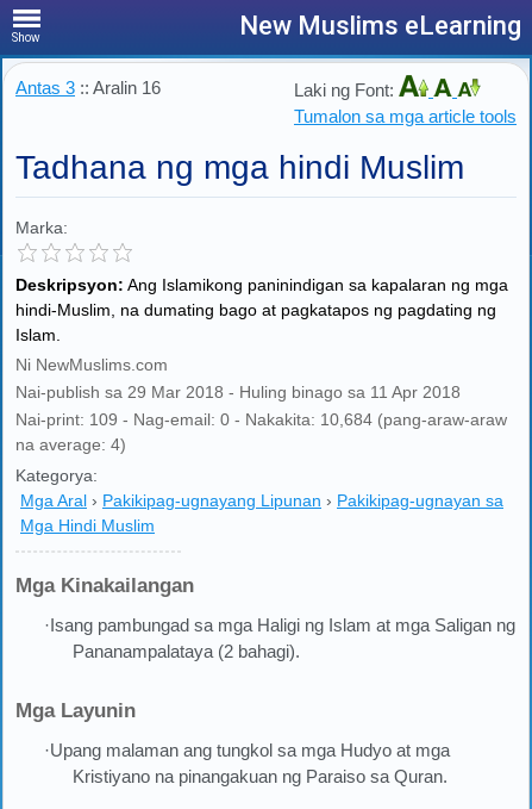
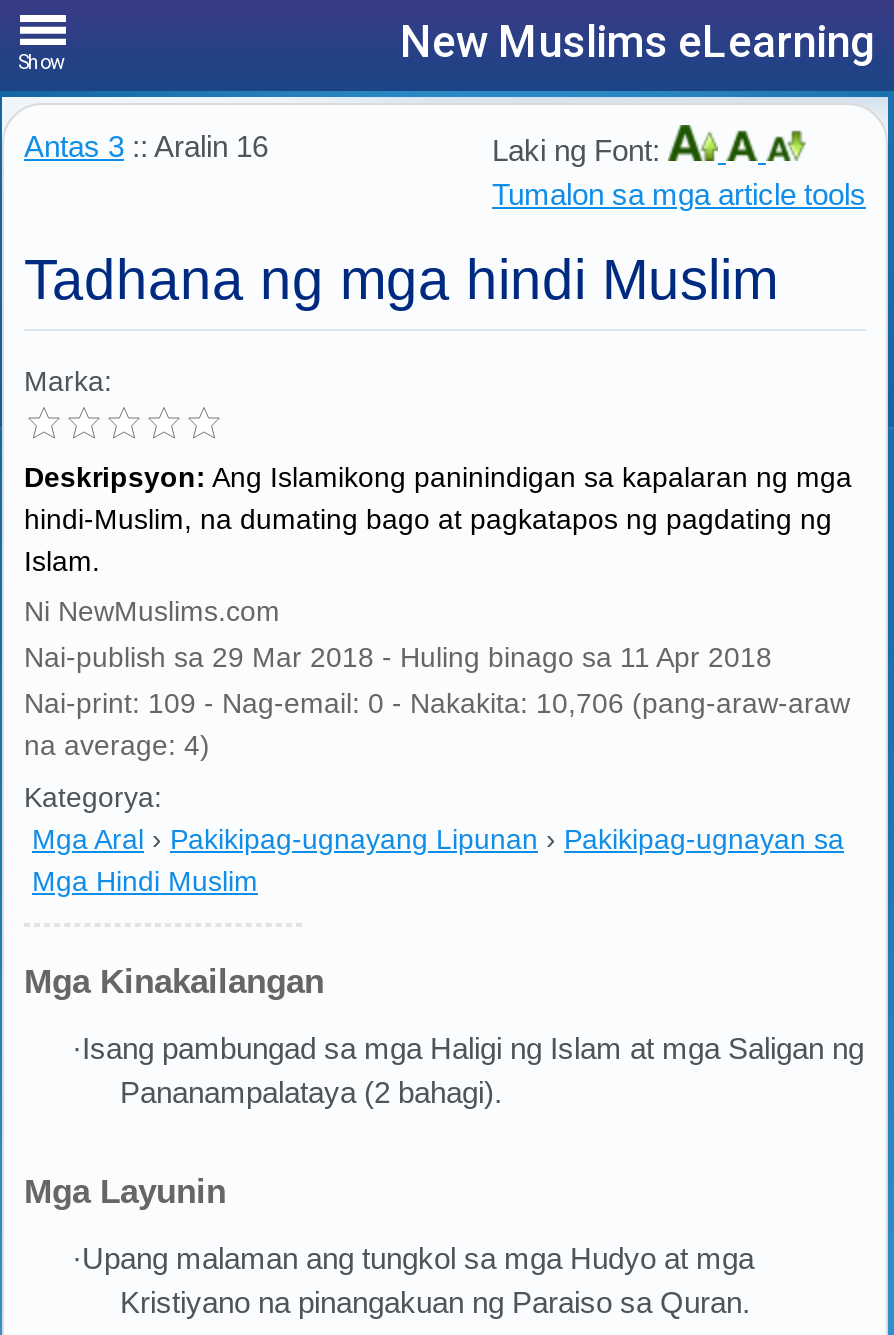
[15,410,507,429] Nai-print: 109 - Nag-email: 0 - Nakakita: 10,684 (pang-araw-araw -> [24,687,850,719] Nai-print: 109 - Nag-email: 0 - Nakakita: 10,706 (pang-araw-araw

